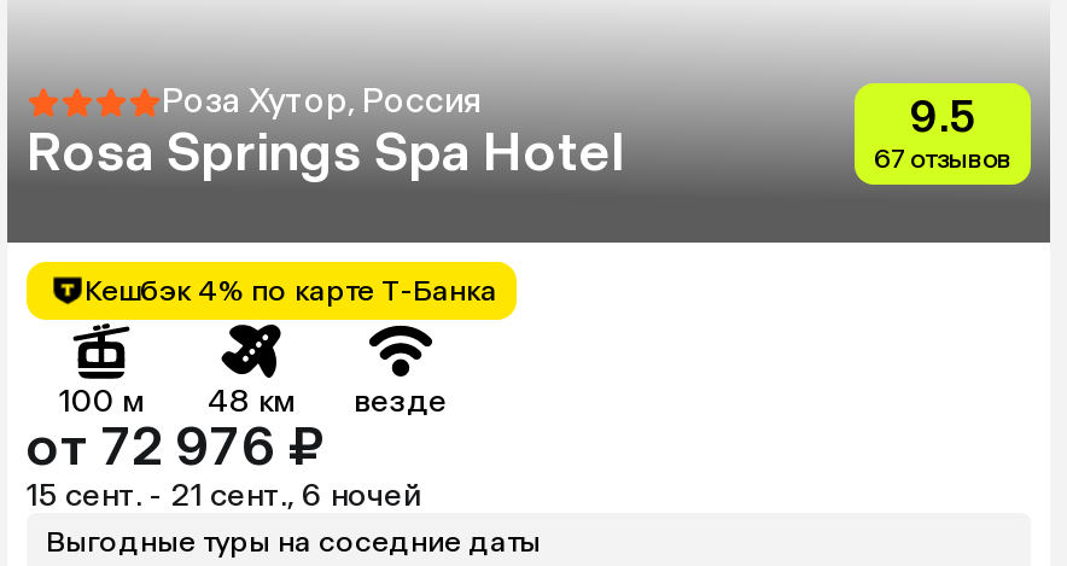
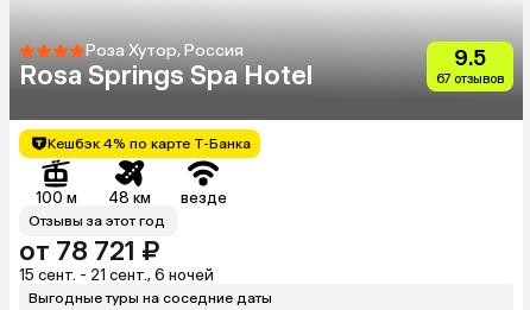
[27,414,323,479] от 72 976 ₽ -> [19,213,165,267] Отзывы за этот год | от 78 721 ₽

